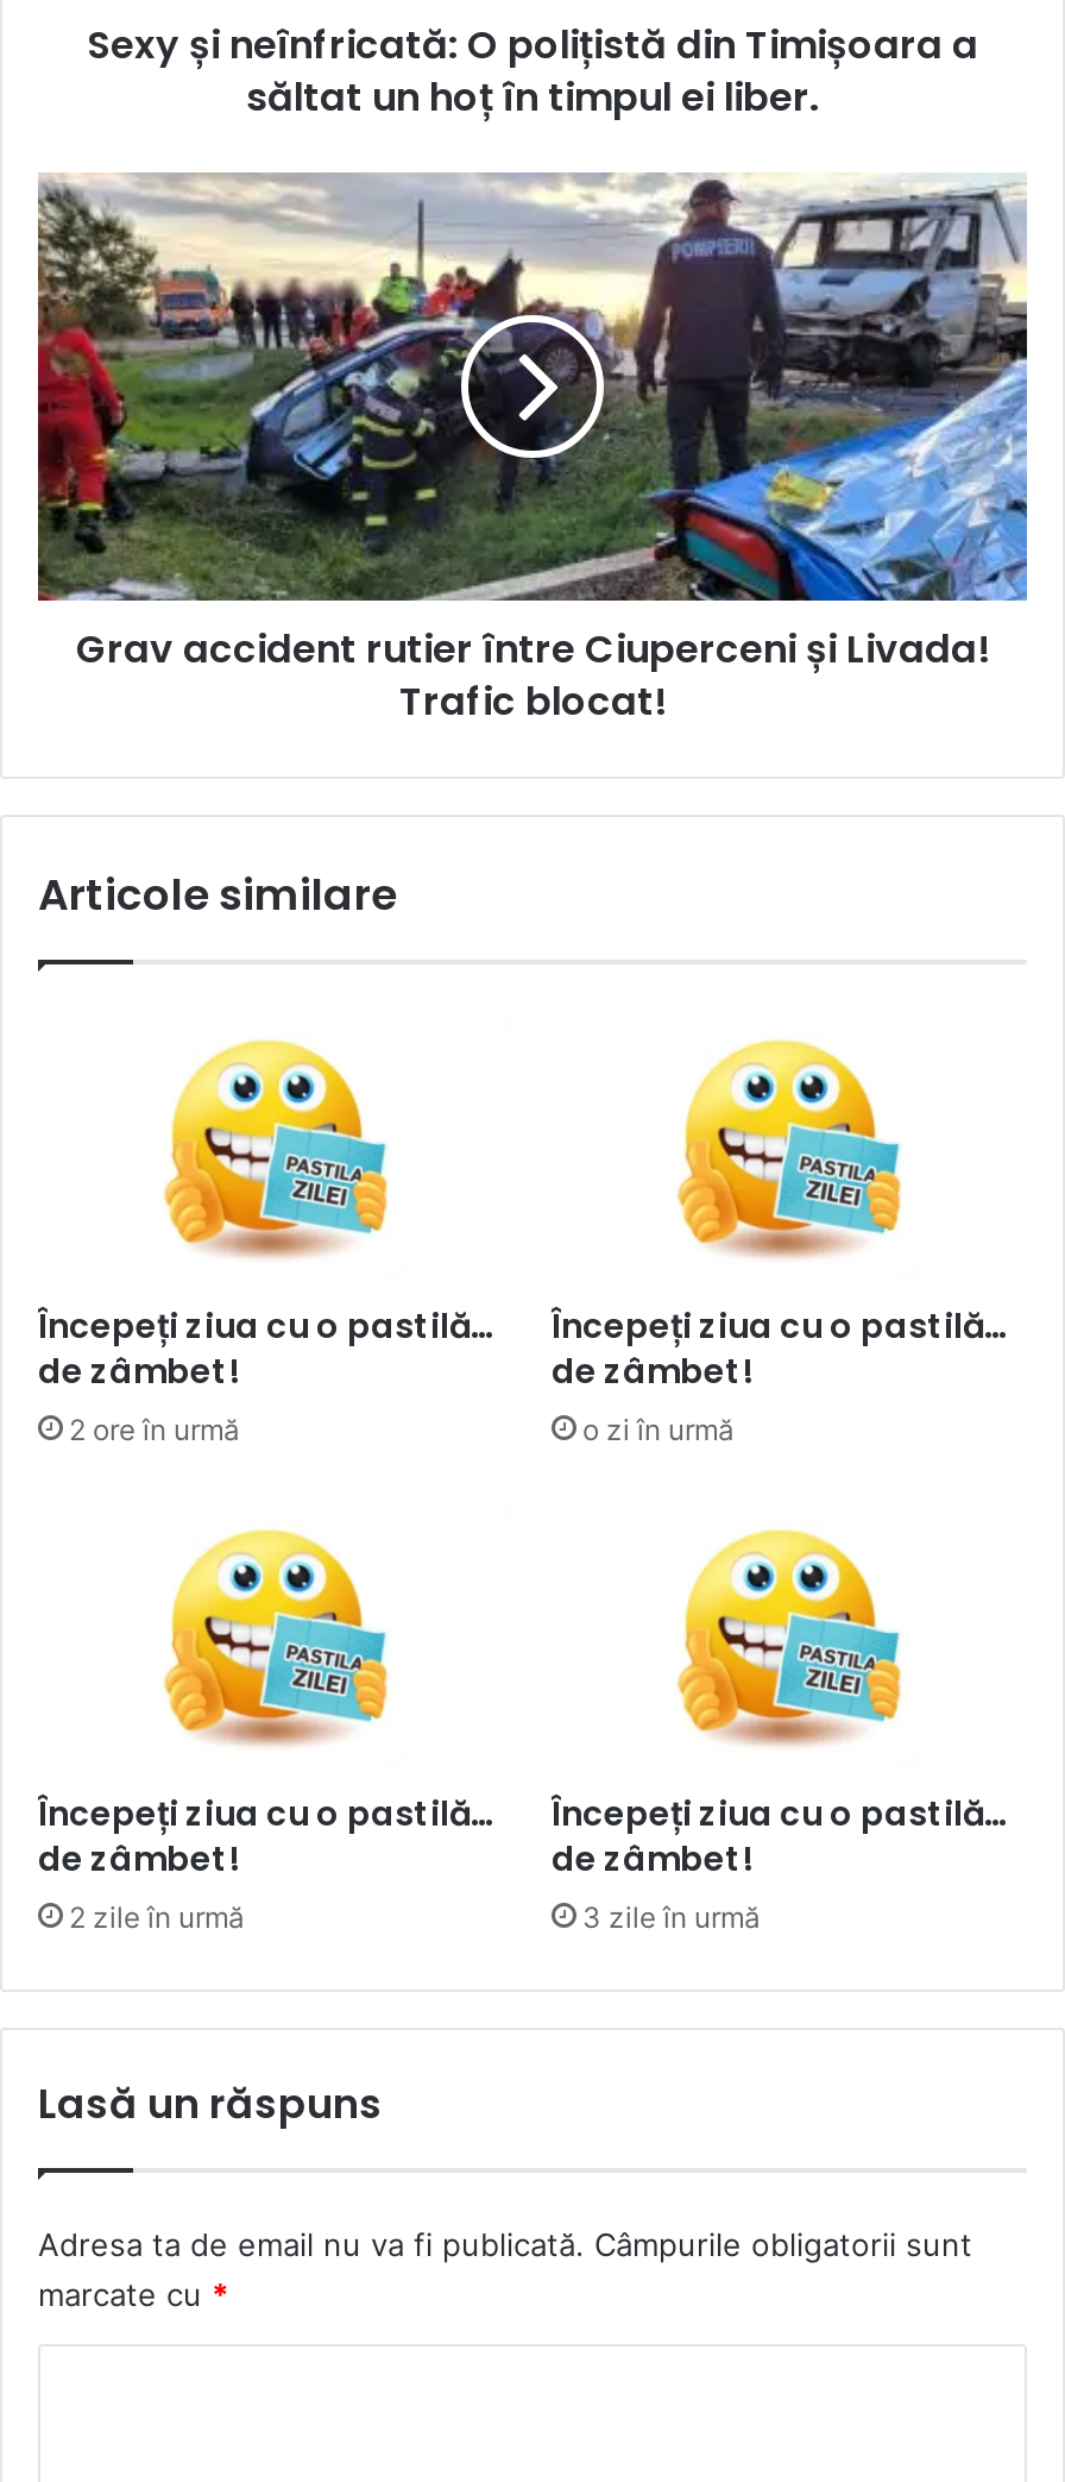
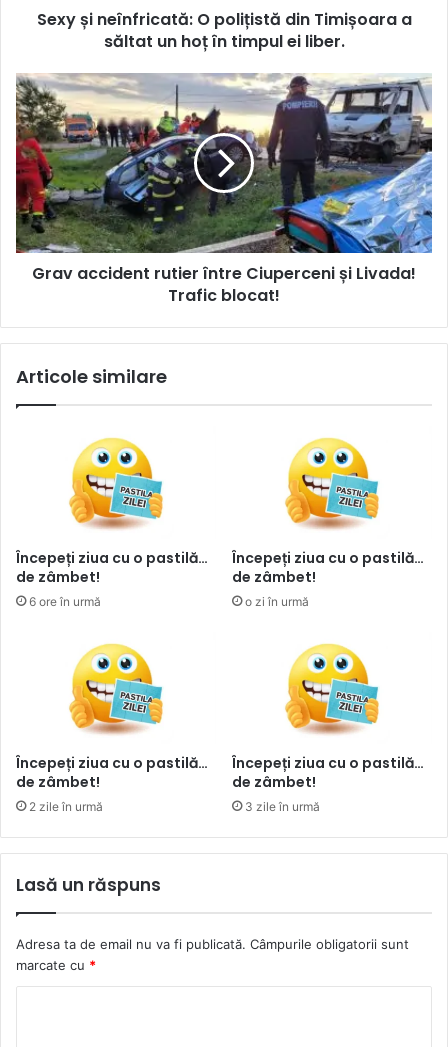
[69,1410,240,1446] 2 ore în urmă -> [29,593,101,608] 6 ore în urmă

